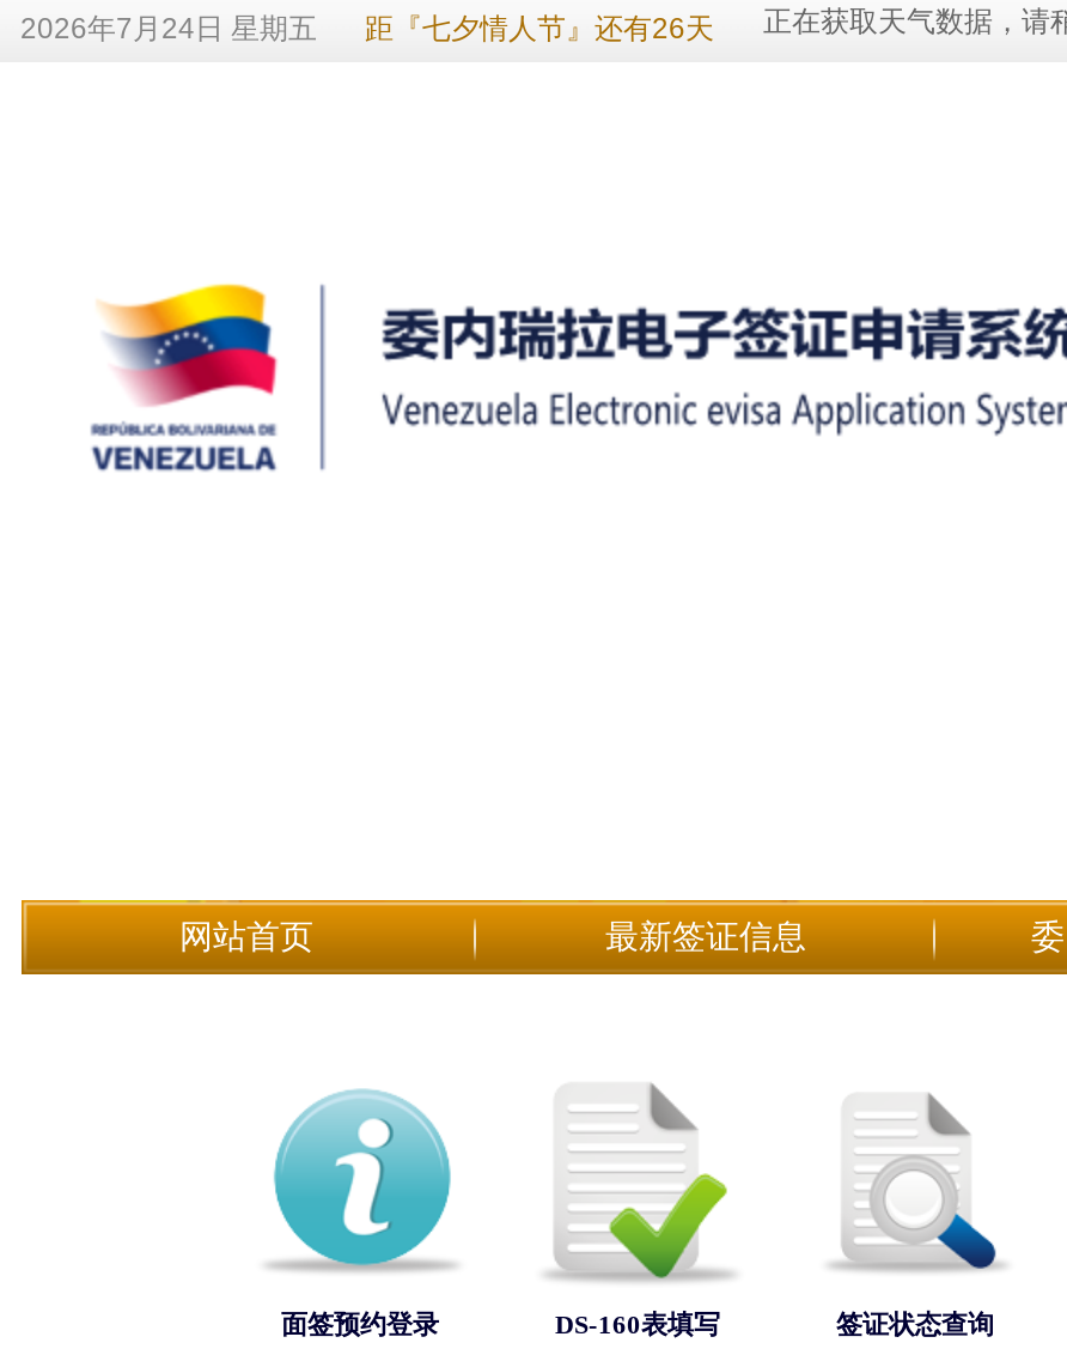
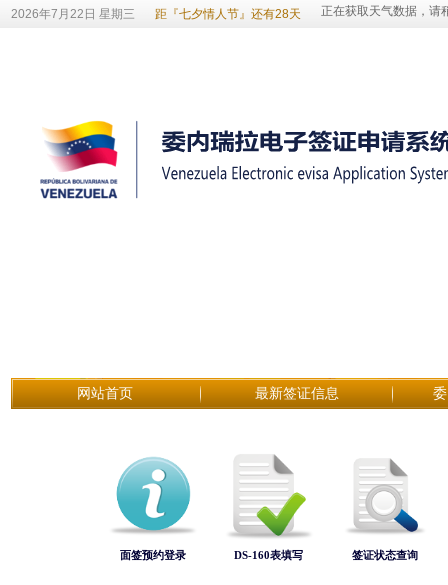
[20,12,317,45] 2026年7月24日 星期五 -> [10,7,134,21] 2026年7月22日 星期三
[365,12,714,45] 距『七夕情人节』还有26天 -> [154,7,300,21] 距『七夕情人节』还有28天

